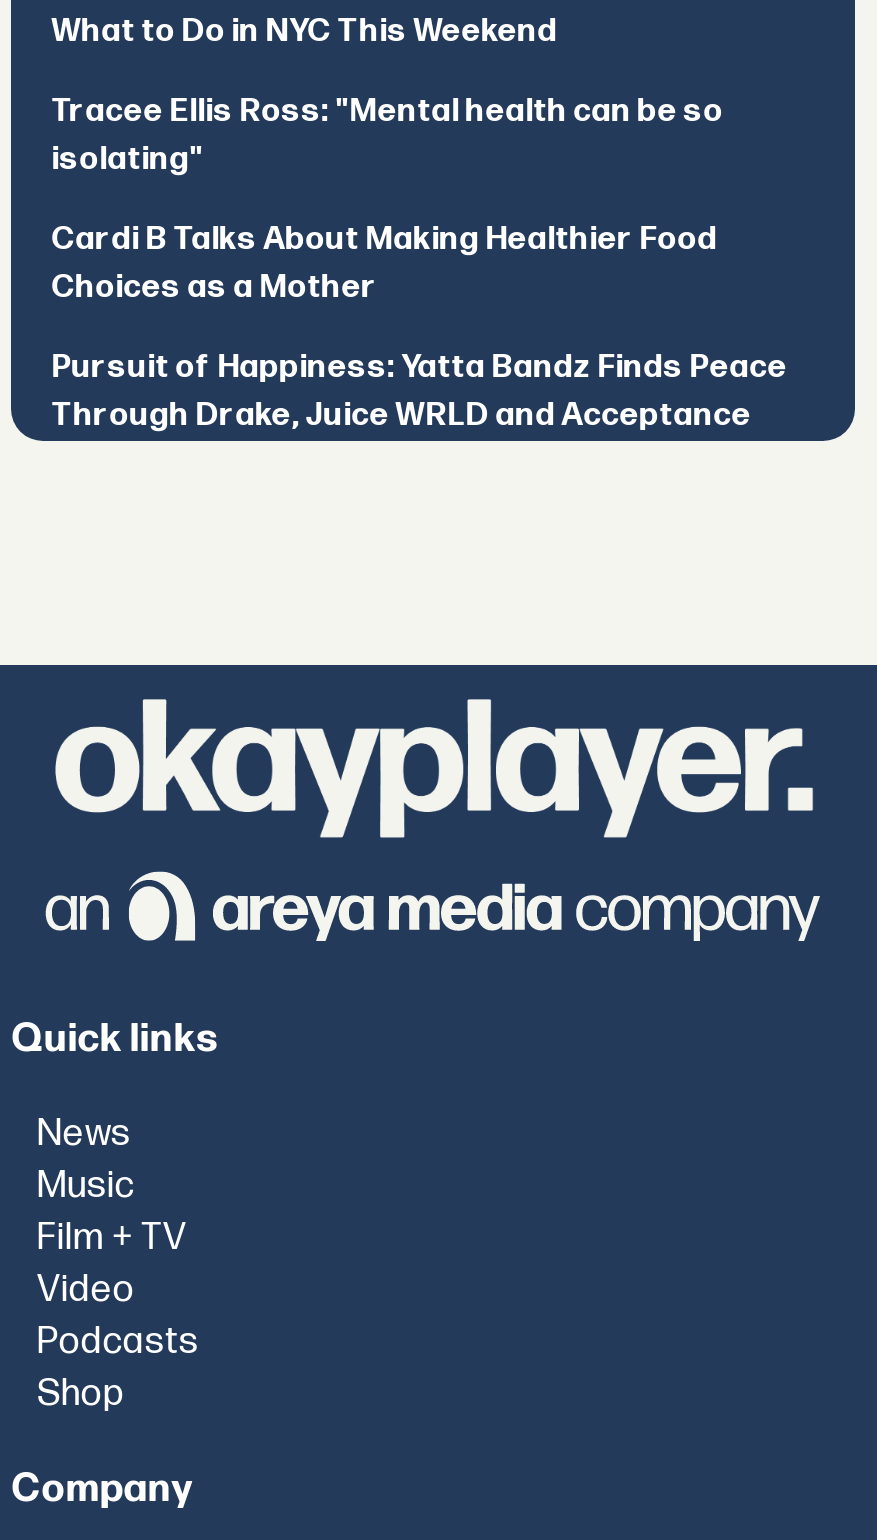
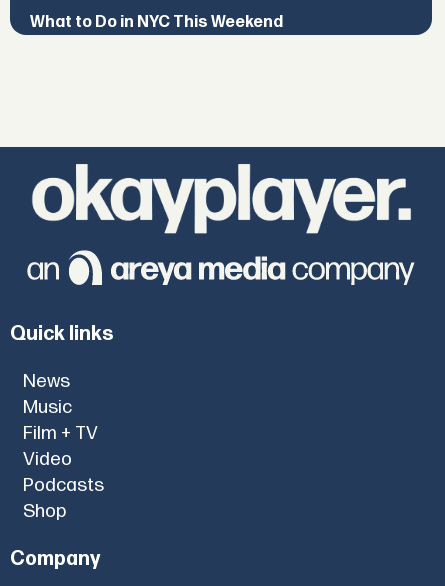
[51,93,787,434] Tracee Ellis Ross: "Mental health can be so | isolating" | Cardi B Talks About Making Healthier Food | Choices as a Mother | Pursuit of Happiness: Yatta Bandz Finds Peace | Through Drake, Juice WRLD and Acceptance -> none

